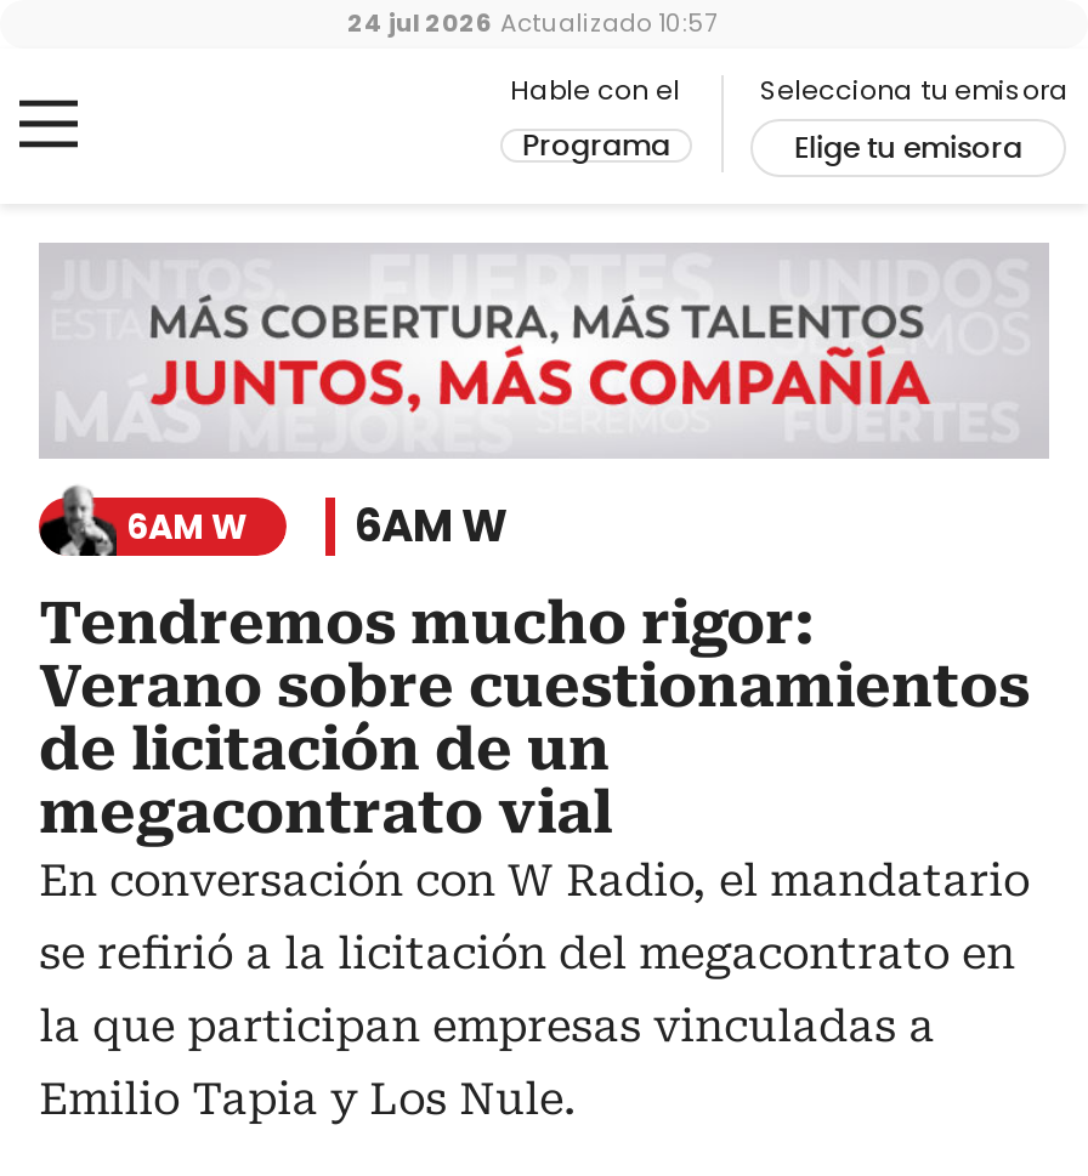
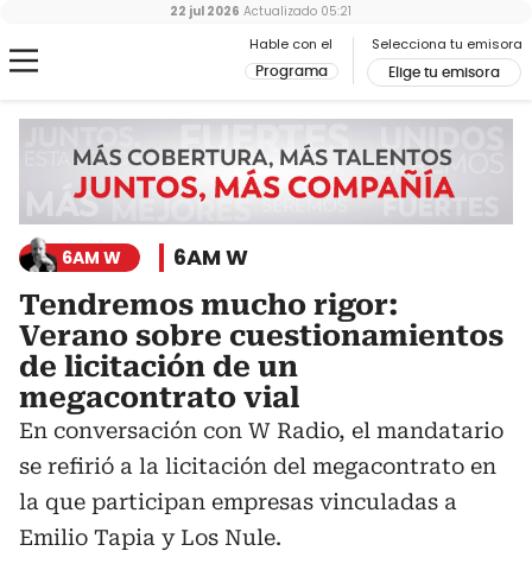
[347,5,716,41] 24 jul 2026 Actualizado 10:57 -> [169,2,351,20] 22 jul 2026 Actualizado 05:21

